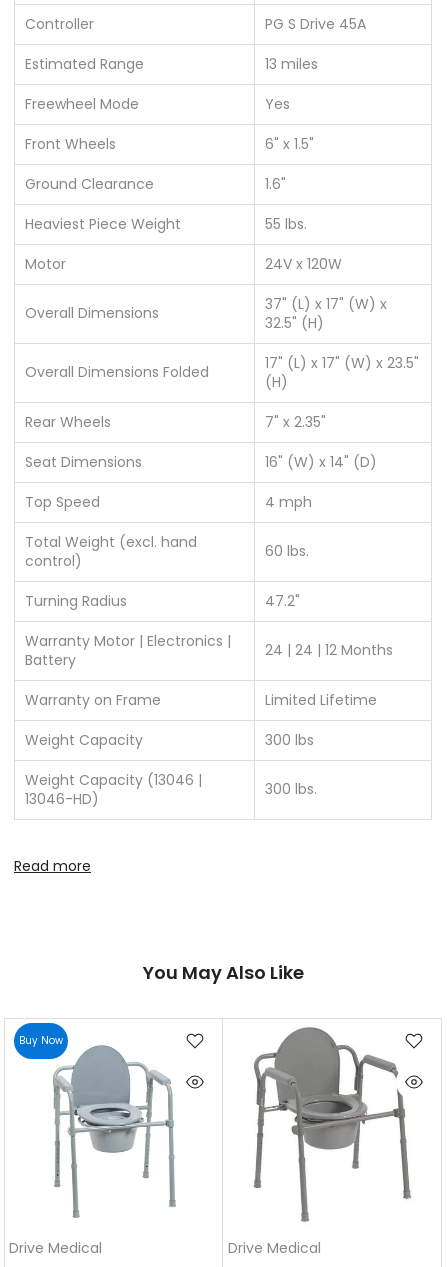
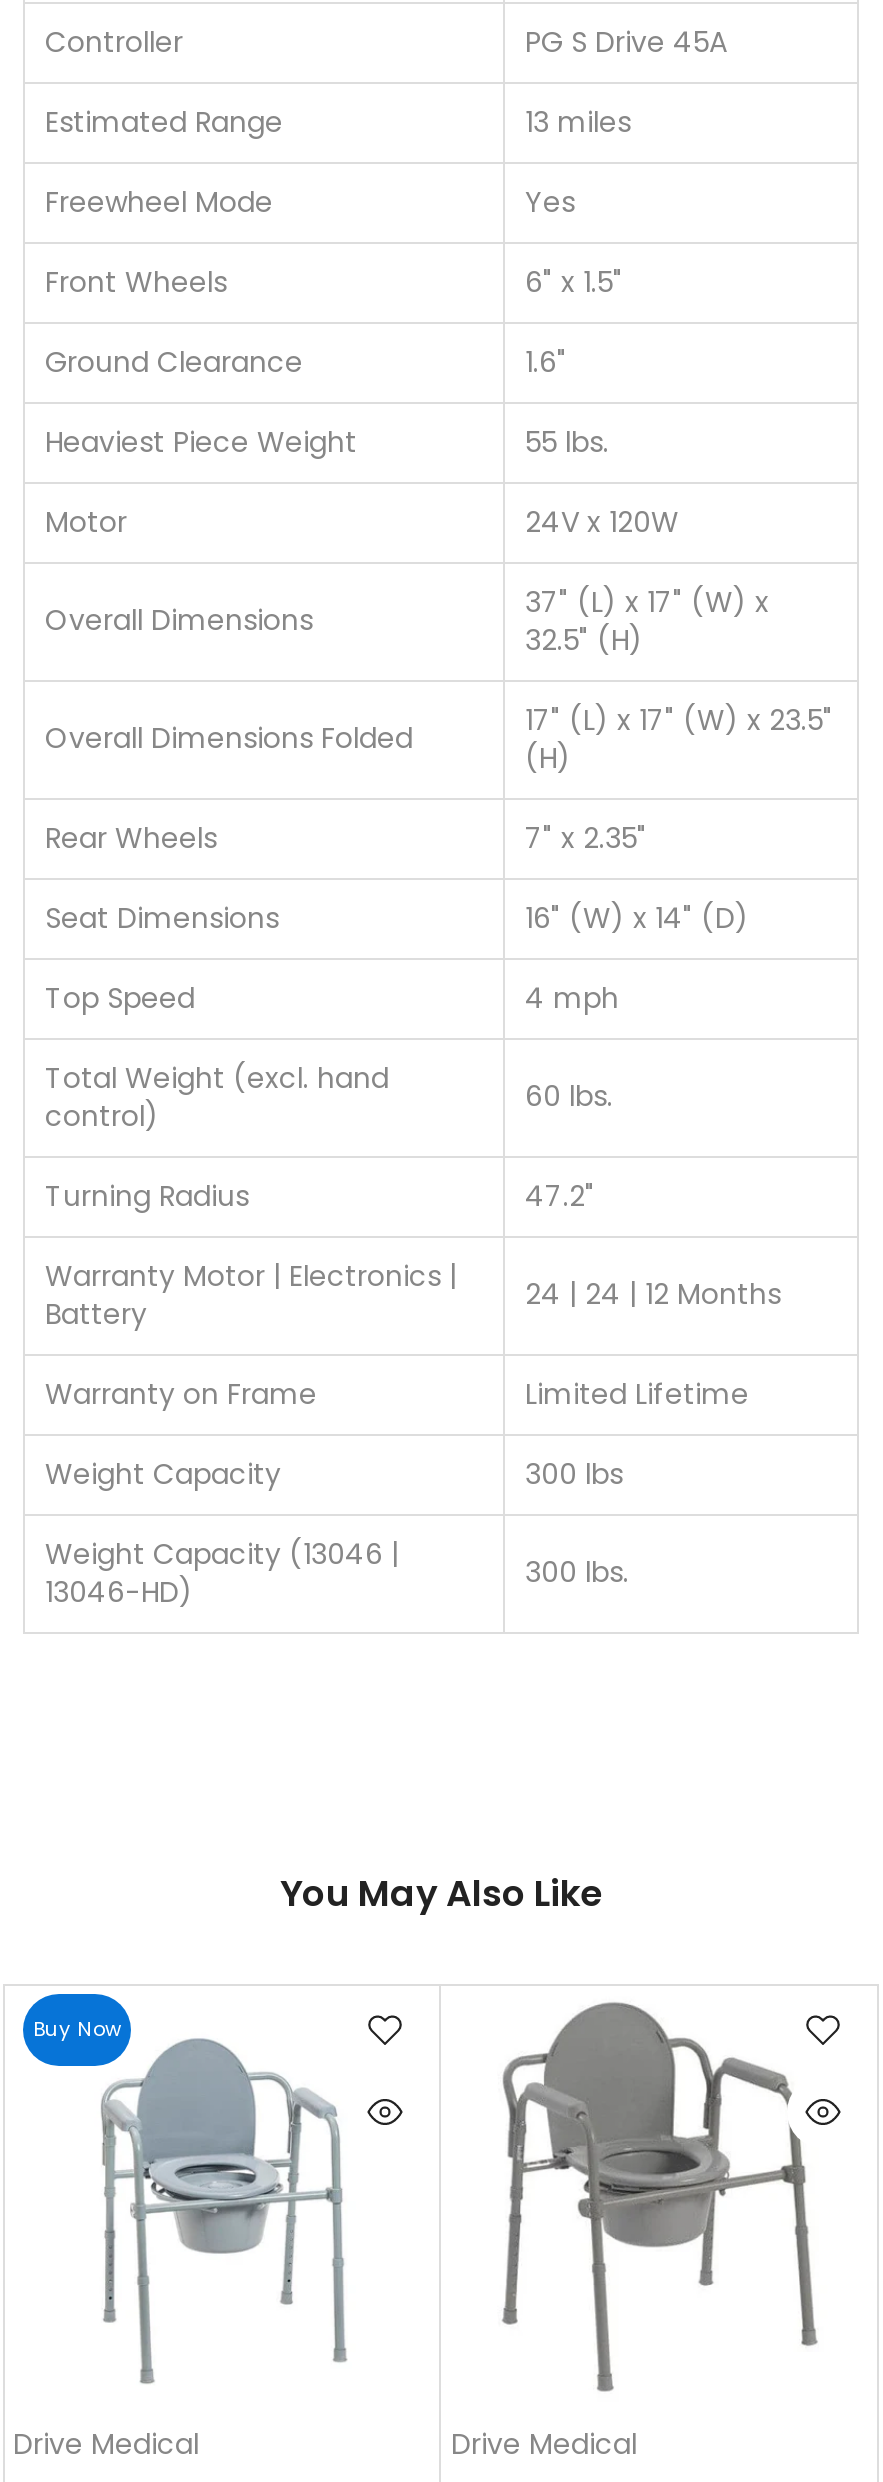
[14,856,91,876] Read more -> none

